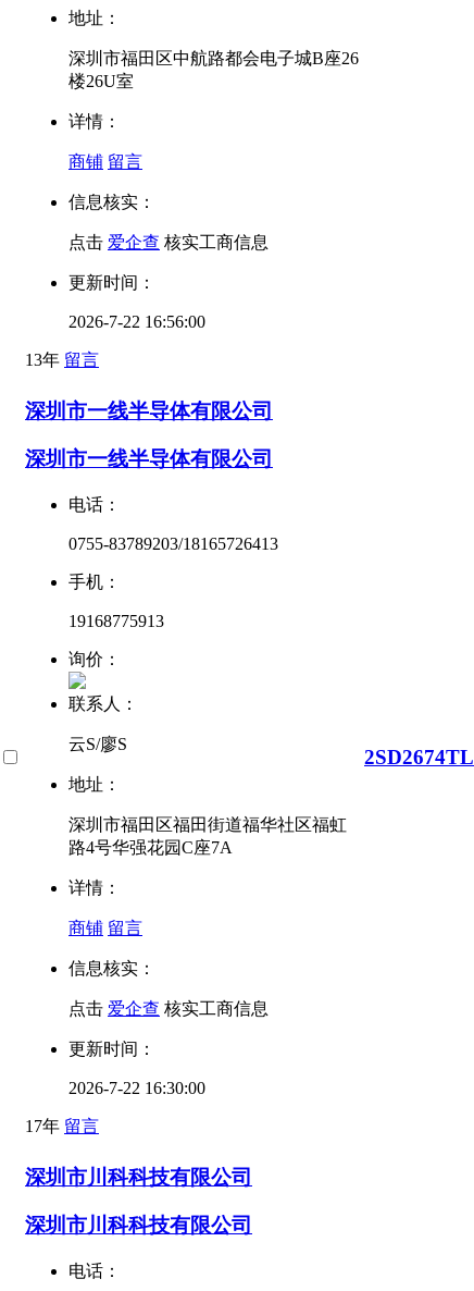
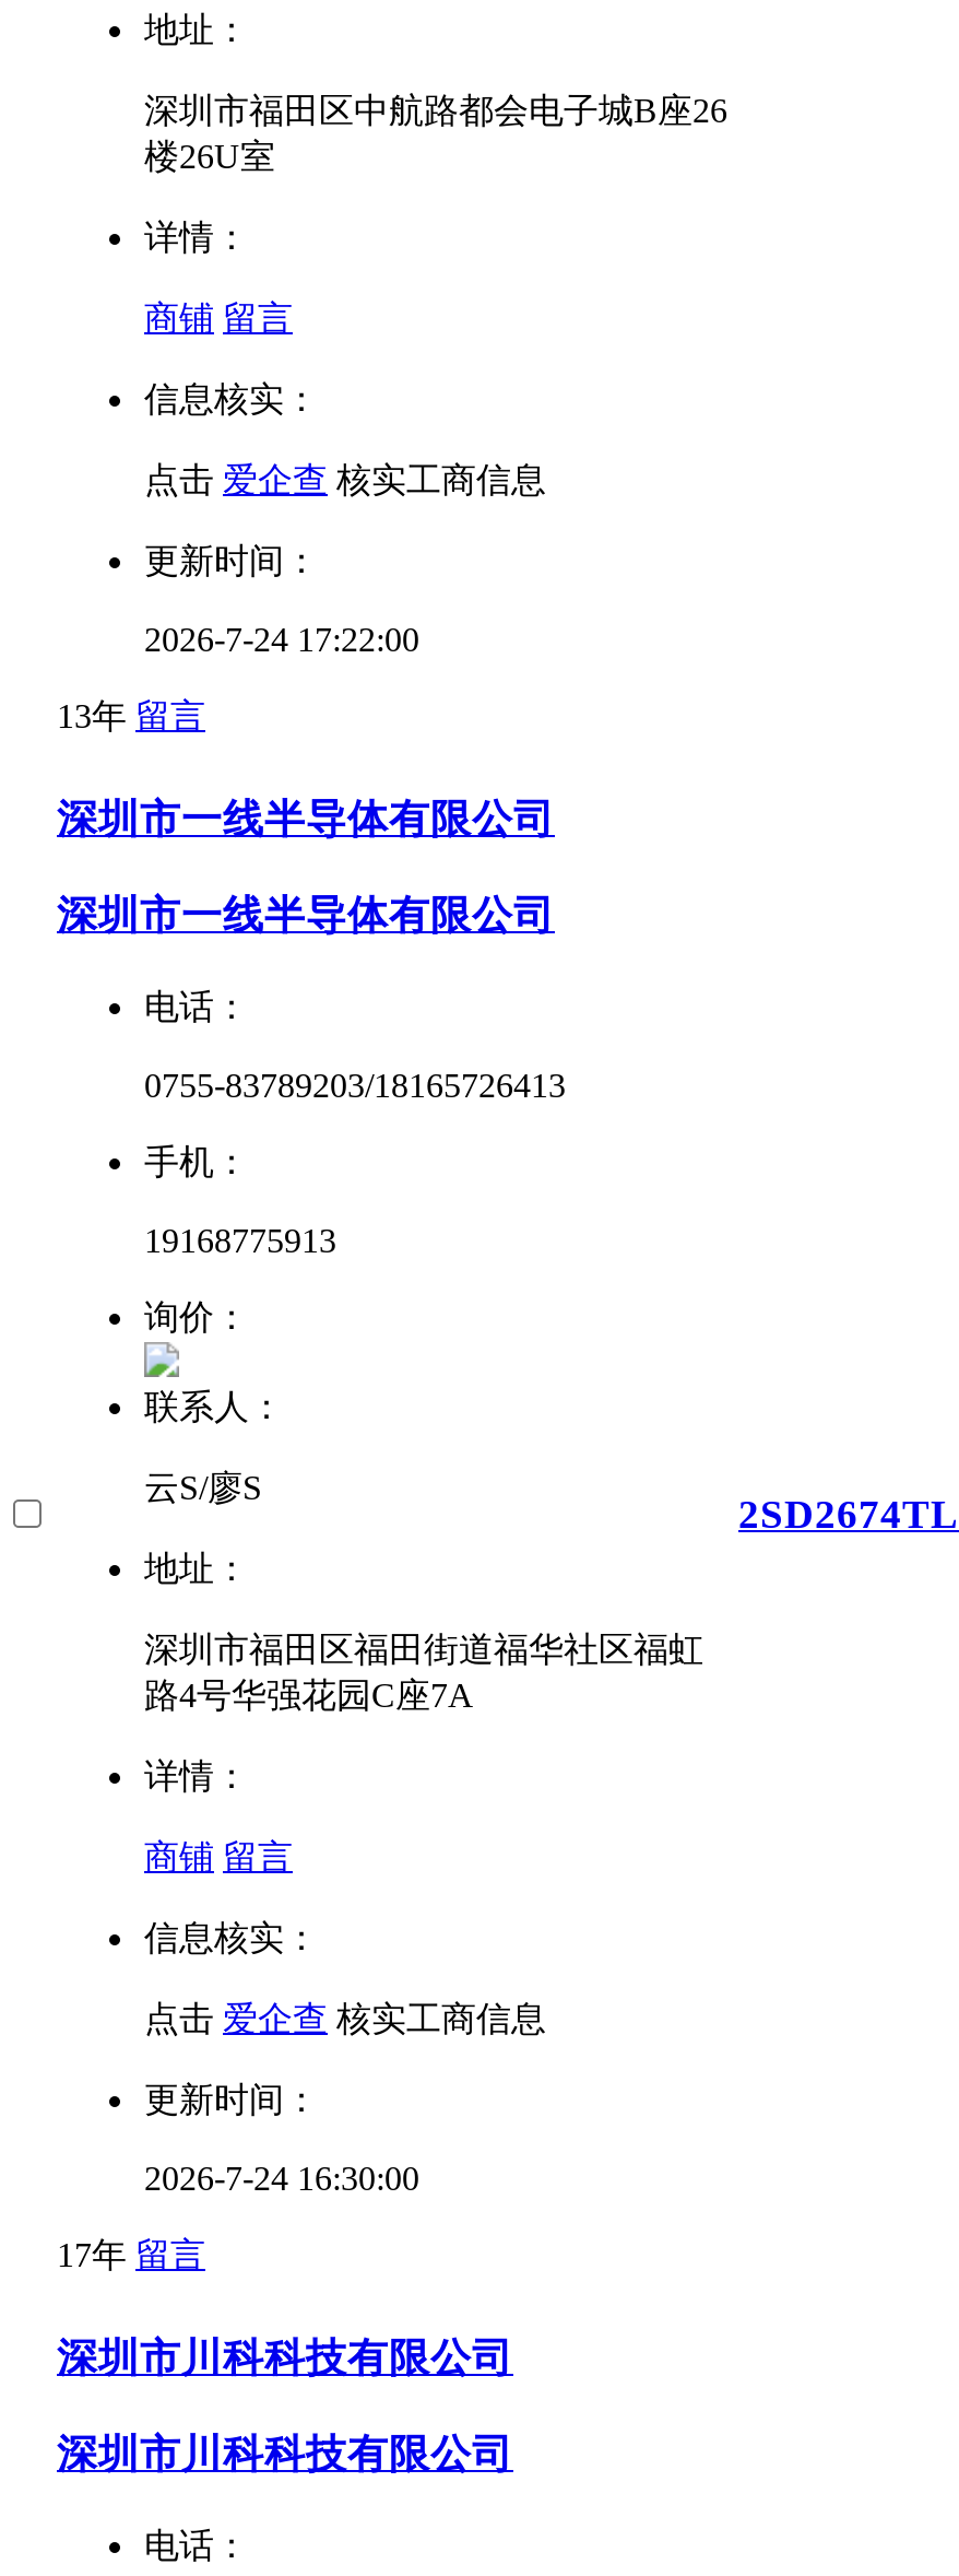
[68,313,205,331] 2026-7-22 16:56:00 -> [144,621,419,658] 2026-7-24 17:22:00
[68,1079,205,1097] 2026-7-22 16:30:00 -> [144,2160,419,2197] 2026-7-24 16:30:00

